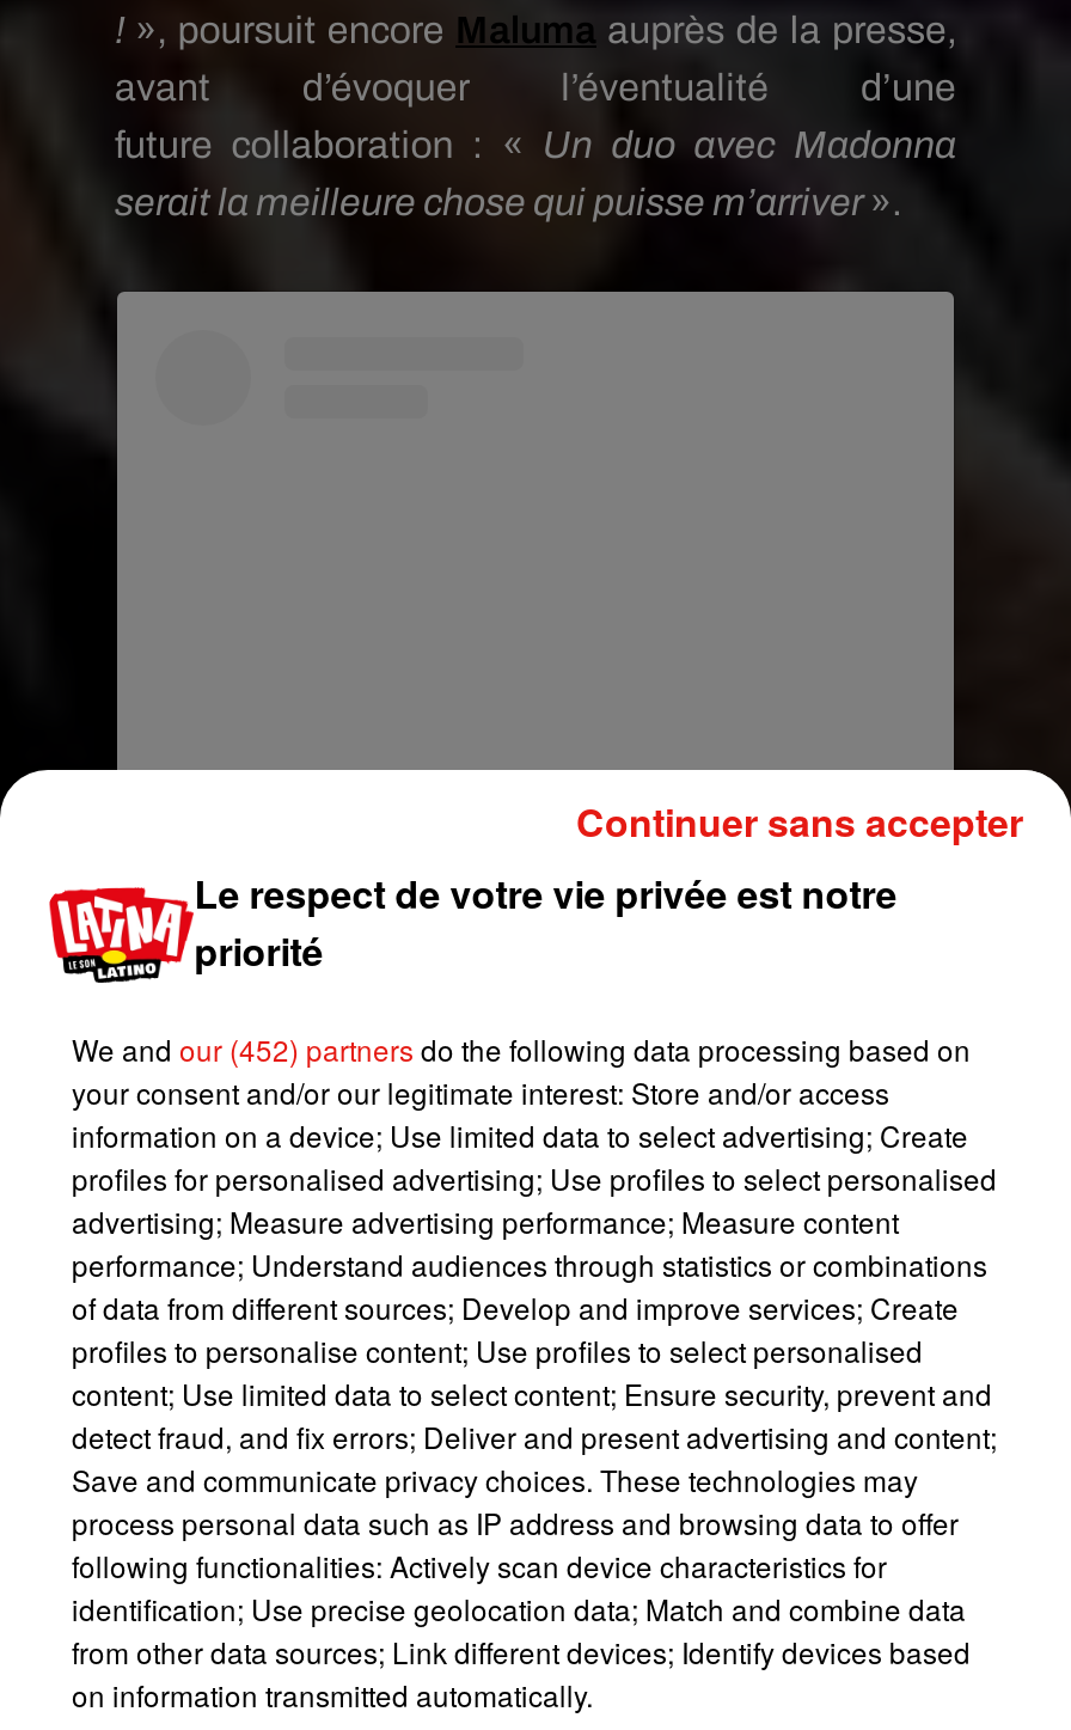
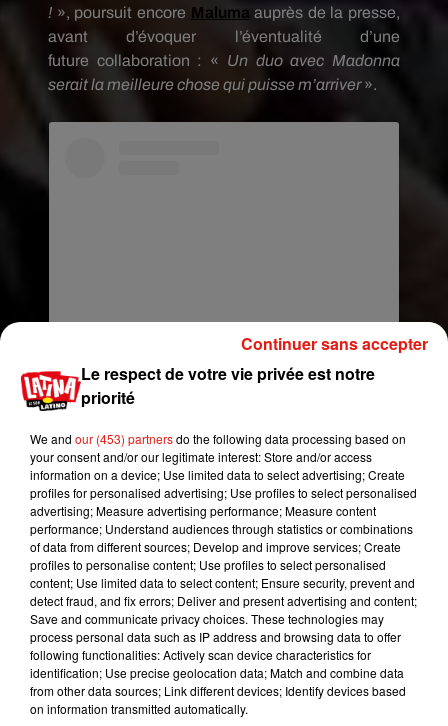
[72,1027,971,1068] We and our (452) partners do the following data processing based on -> [30,429,406,446] We and our (453) partners do the following data processing based on

